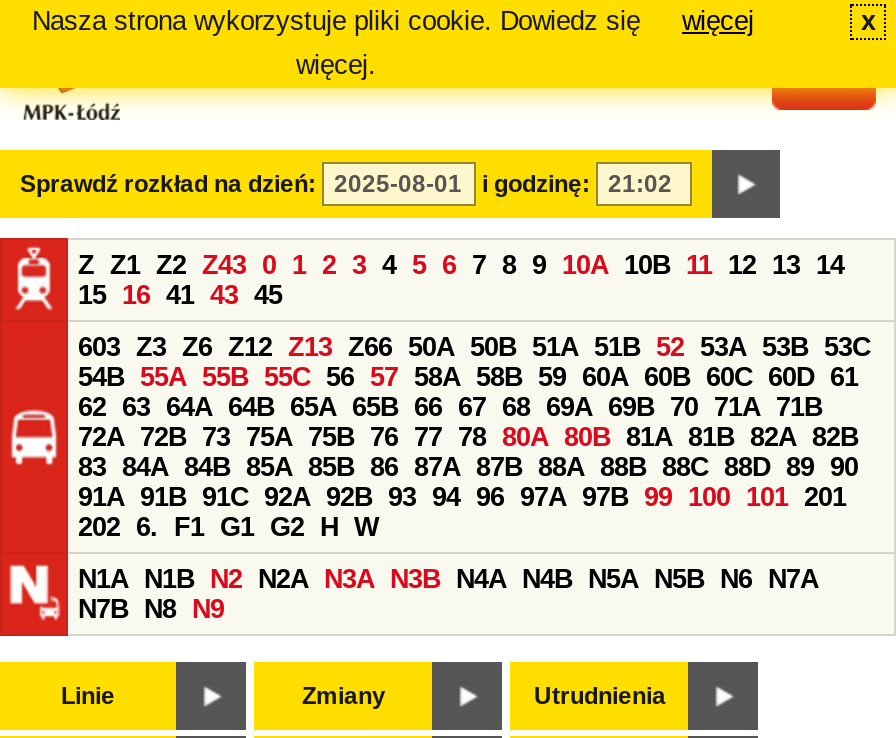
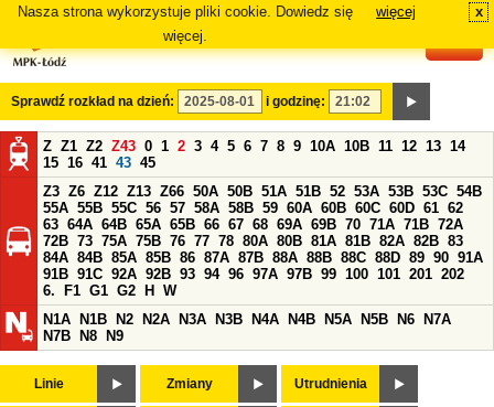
[78,332,870,542] 603 Z3 Z6 Z12 Z13 Z66 50A 50B 51A 51B 52 53A 53B 53C | 54B 55A 55B 55C 56 57 58A 58B 59 60A 60B 60C 60D 61 | 62 63 64A 64B 65A 65B 66 67 68 69A 69B 70 71A 71B | 72A 72B 73 75A 75B 76 77 78 80A 80B 81A 81B 82A 82B | 83 84A 84B 85A 85B 86 87A 87B 88A 88B 88C 88D 89 90 | 91A 91B 91C 92A 92B 93 94 96 97A 97B 99 100 101 201 | 202 6. F1 G1 G2 H W -> [43,183,483,299] Z3 Z6 Z12 Z13 Z66 50A 50B 51A 51B 52 53A 53B 53C 54B | 55A 55B 55C 56 57 58A 58B 59 60A 60B 60C 60D 61 62 | 63 64A 64B 65A 65B 66 67 68 69A 69B 70 71A 71B 72A | 72B 73 75A 75B 76 77 78 80A 80B 81A 81B 82A 82B 83 | 84A 84B 85A 85B 86 87A 87B 88A 88B 88C 88D 89 90 91A | 91B 91C 92A 92B 93 94 96 97A 97B 99 100 101 201 202 | 6. F1 G1 G2 H W

